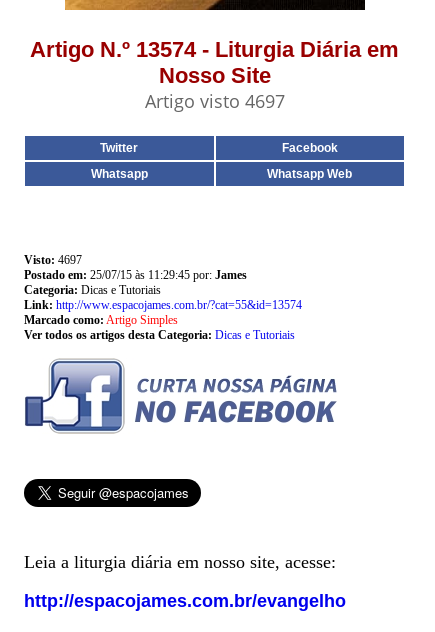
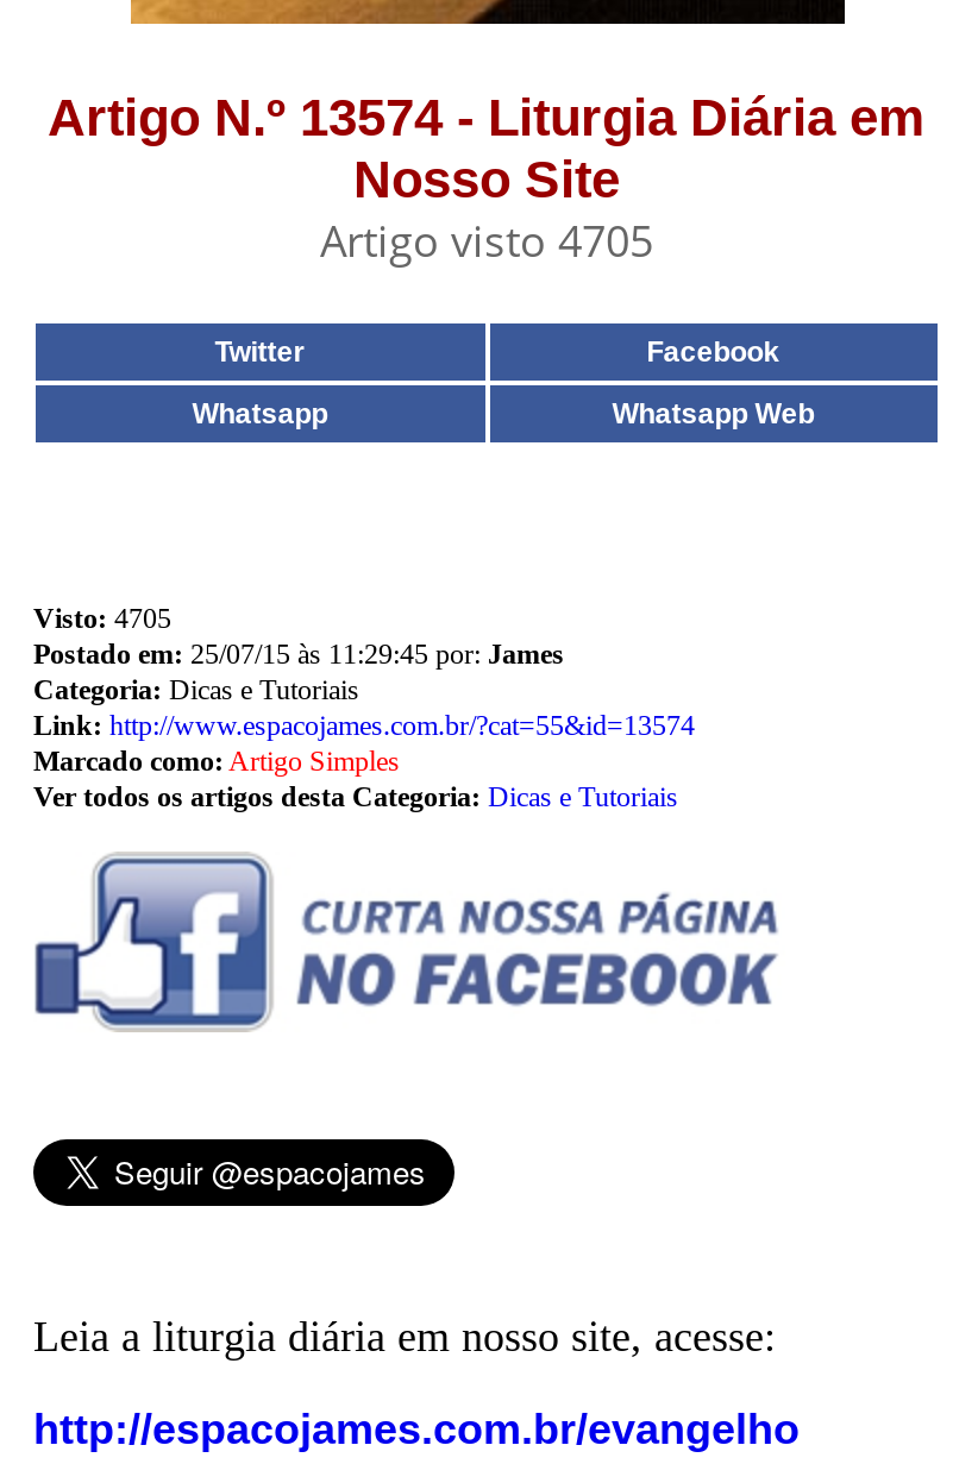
[144,89,284,113] Artigo visto 4697 -> [320,212,653,269] Artigo visto 4705
[24,253,82,267] Visto: 4697 -> [33,602,171,635] Visto: 4705

